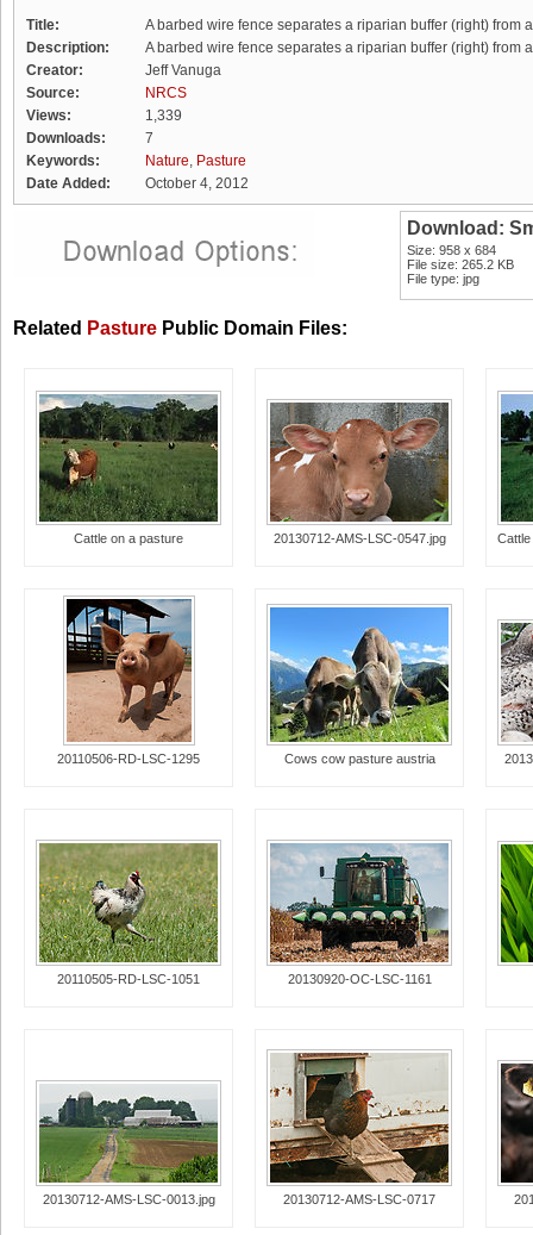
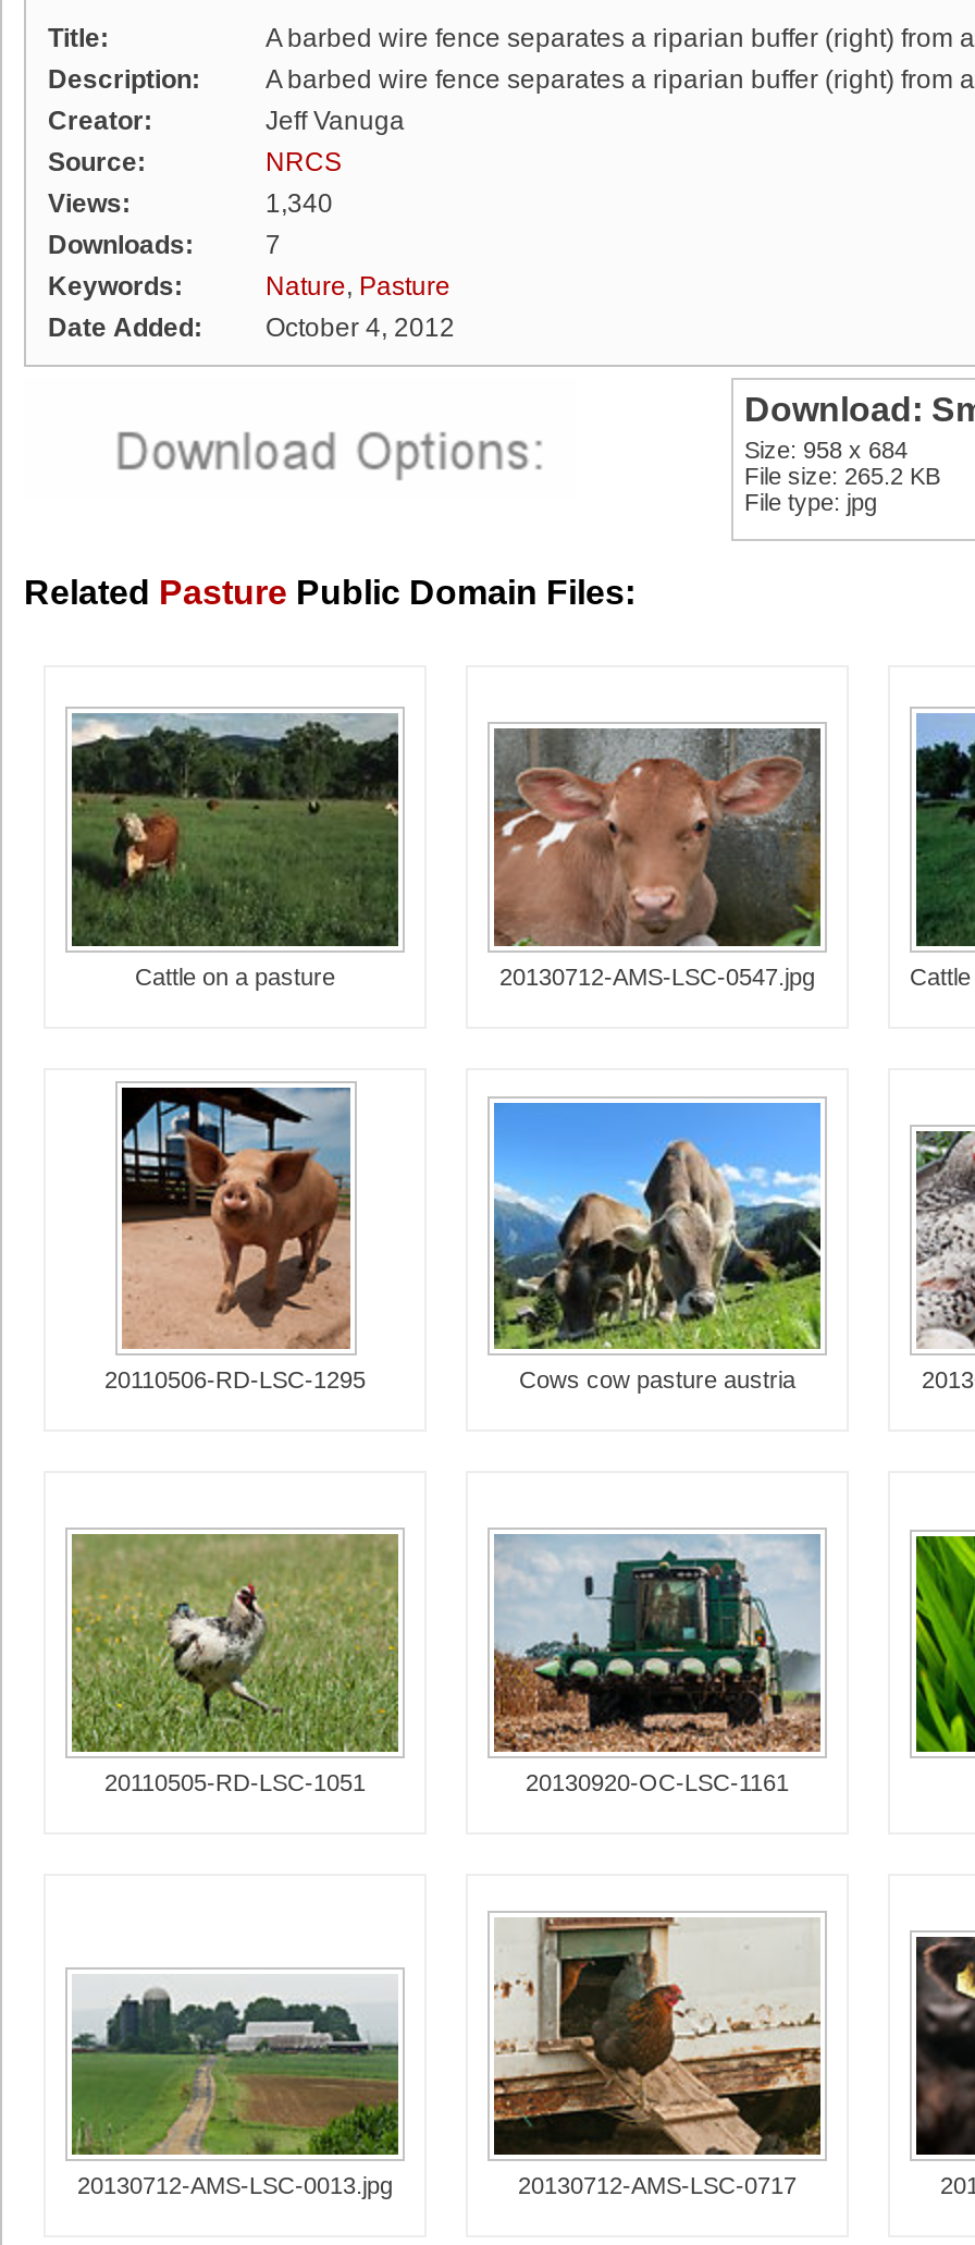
[145,107,182,124] 1,339 -> [266,188,333,219] 1,340

